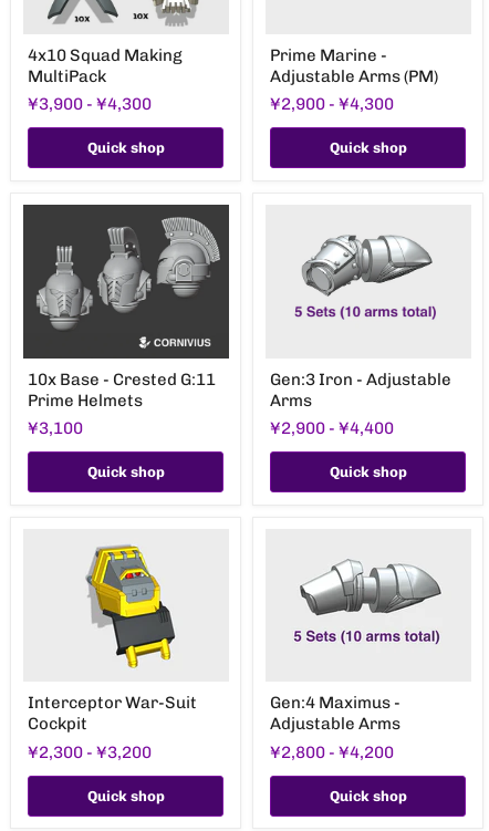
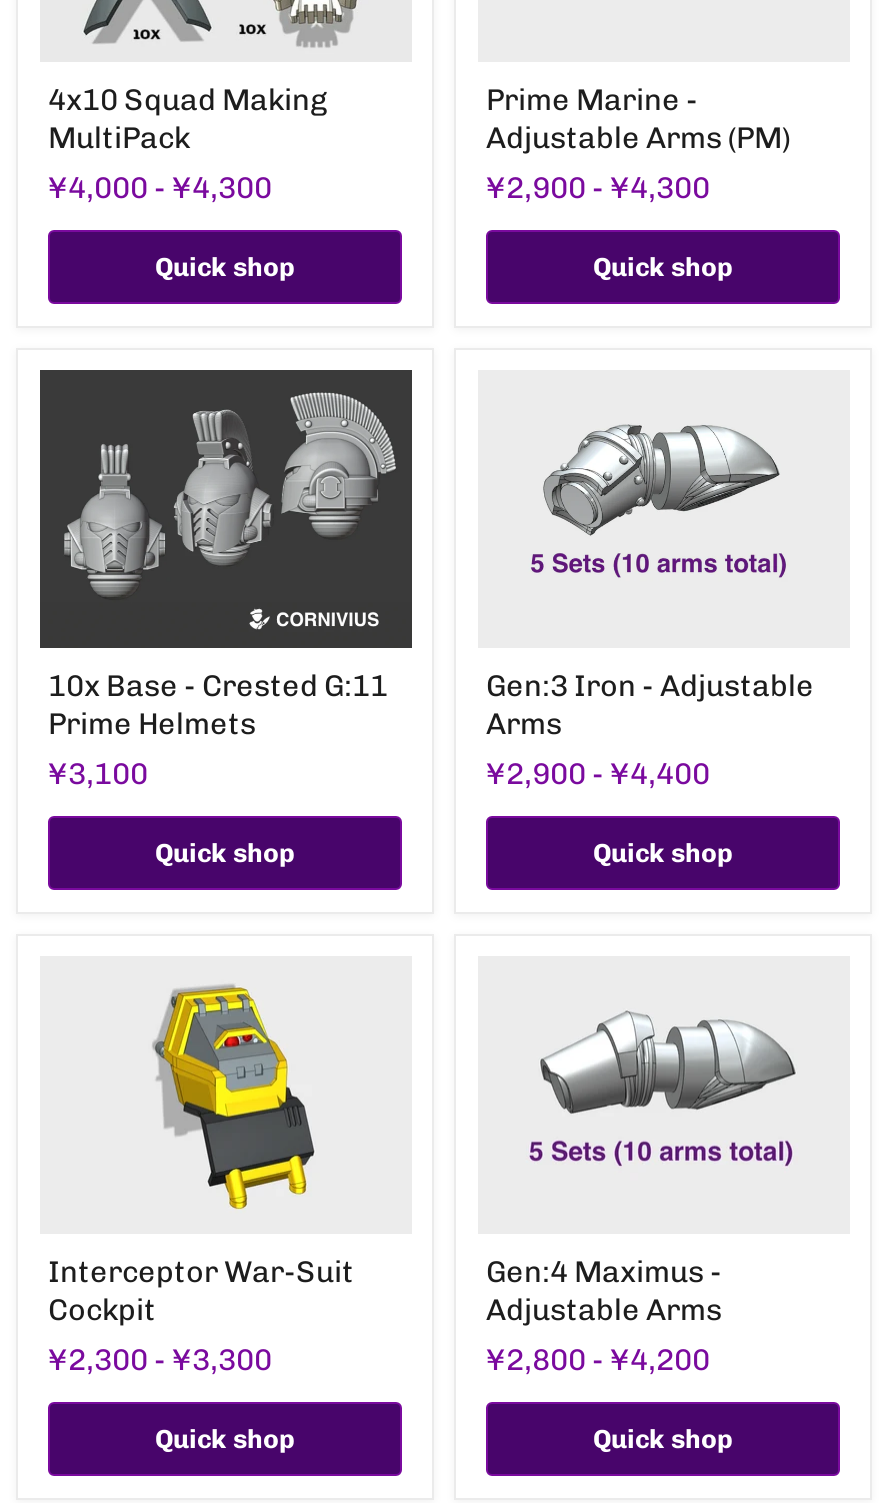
[28,94,152,114] ¥3,900 - ¥4,300 -> [48,171,272,207] ¥4,000 - ¥4,300
[28,742,152,762] ¥2,300 - ¥3,200 -> [48,1343,272,1379] ¥2,300 - ¥3,300

